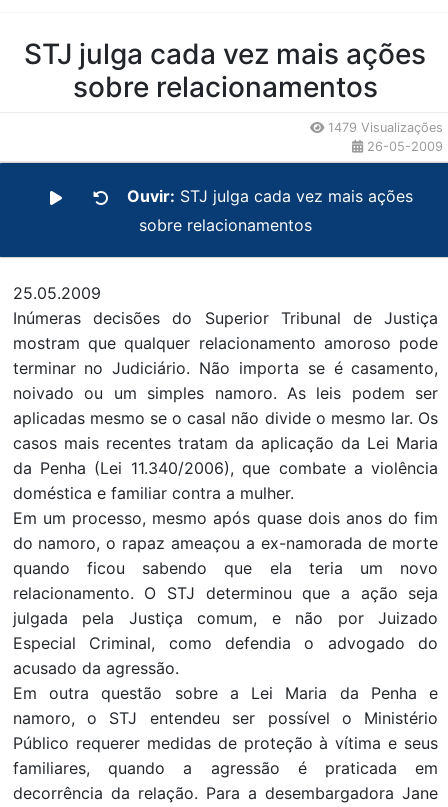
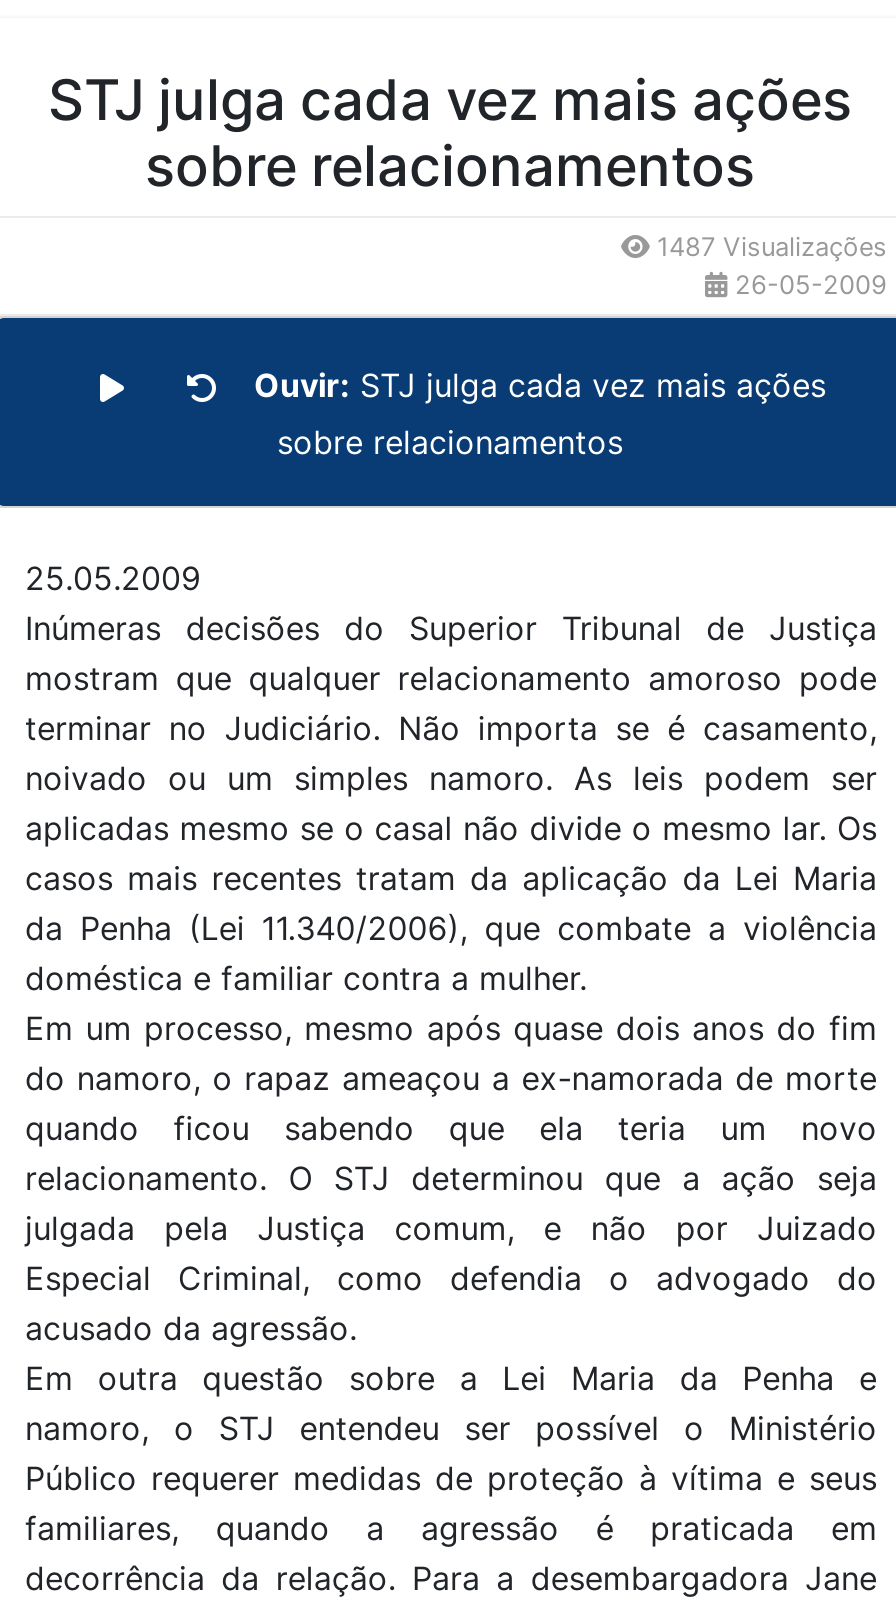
[324,120,443,135] 1479 Visualizações -> [649,232,887,262] 1487 Visualizações

